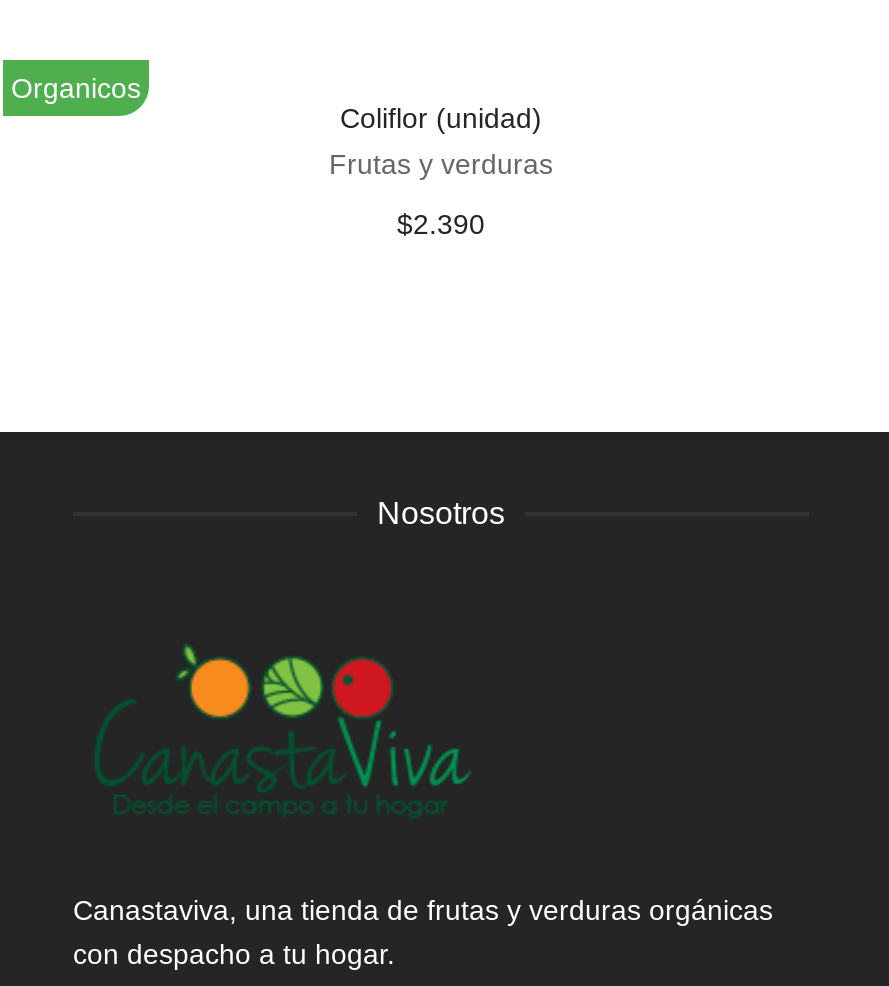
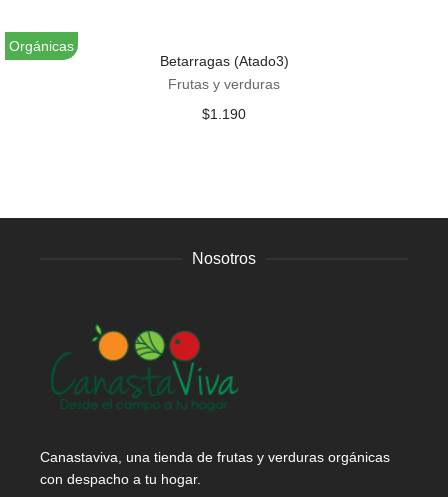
[11,73,542,135] Organicos | Coliflor (unidad) -> [9,38,288,69] Orgánicas | Betarragas (Atado3)
[397,209,485,241] $2.390 -> [202,106,246,122] $1.190

